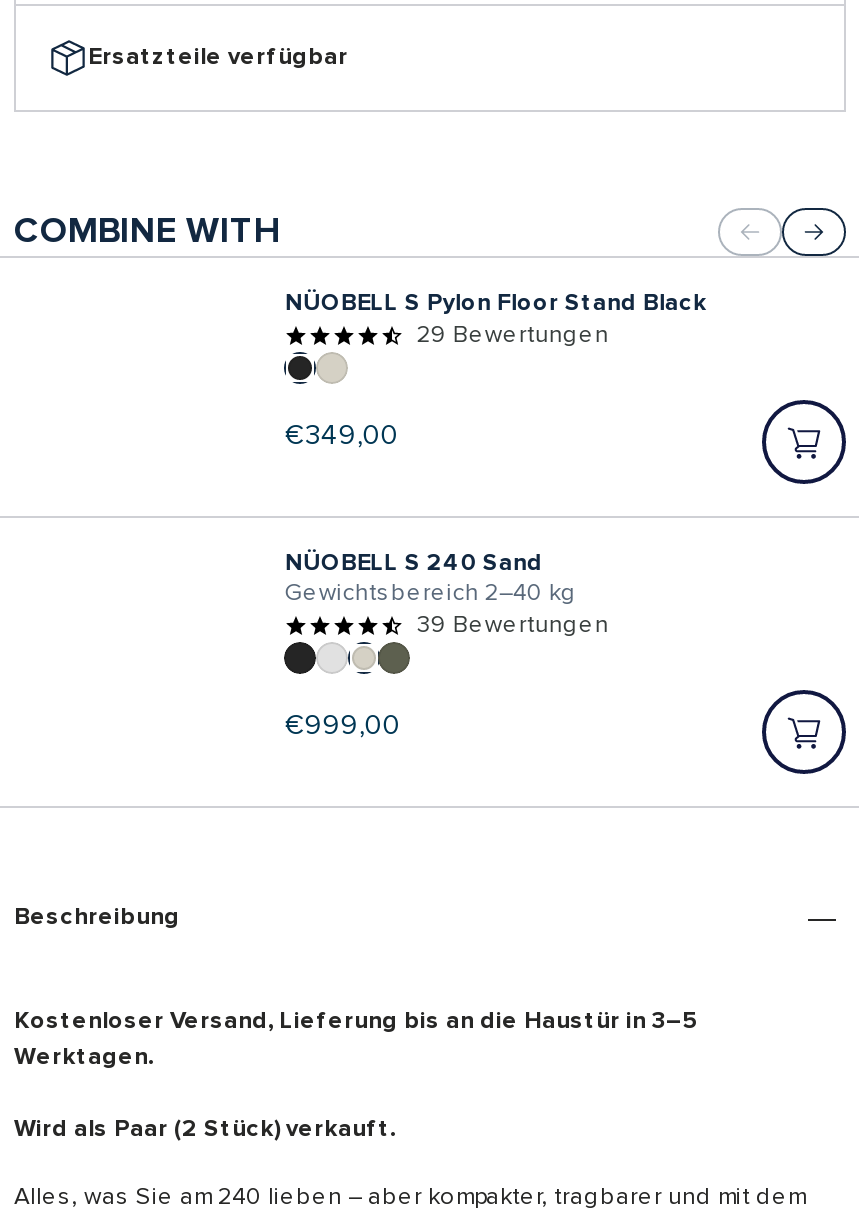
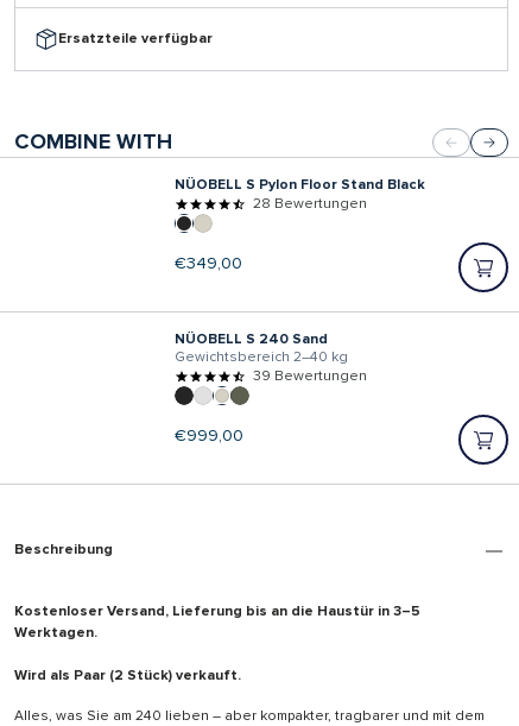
[417,324,609,348] 29 Bewertungen -> [253,197,367,212] 28 Bewertungen

